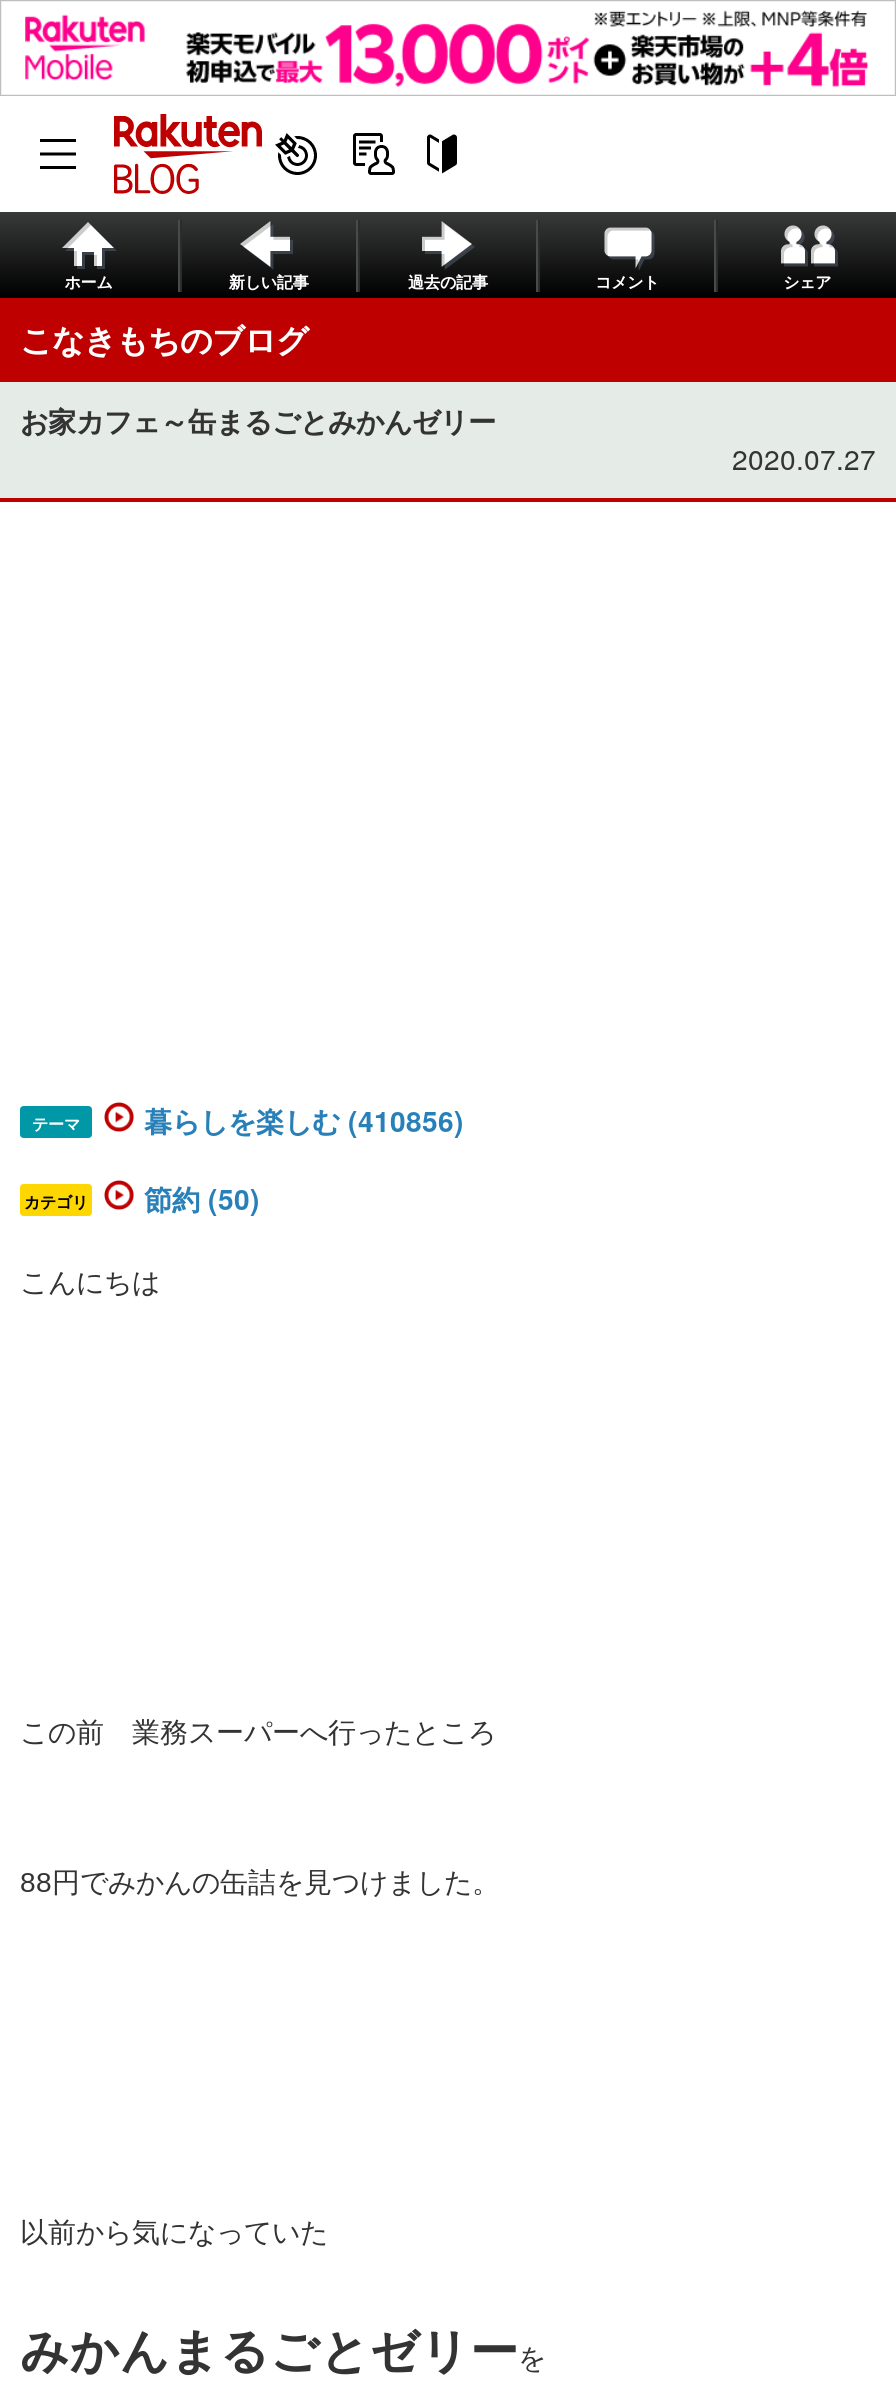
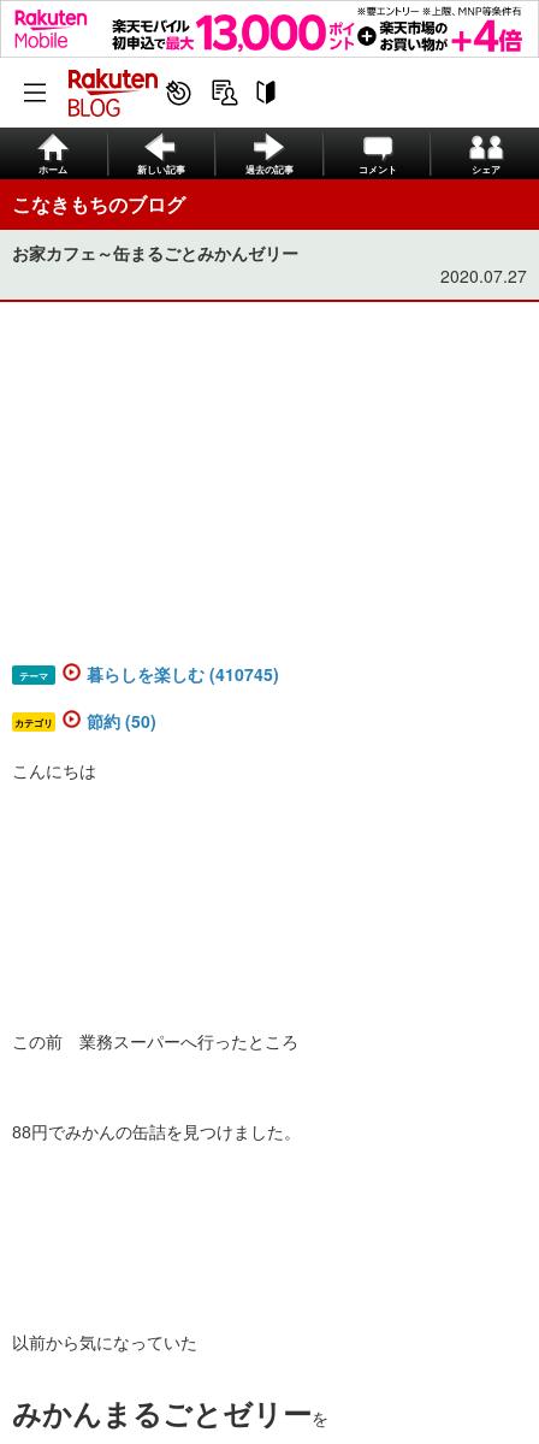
[144,1100,464,1140] 暮らしを楽しむ (410856) -> [87,662,279,686] 暮らしを楽しむ (410745)

